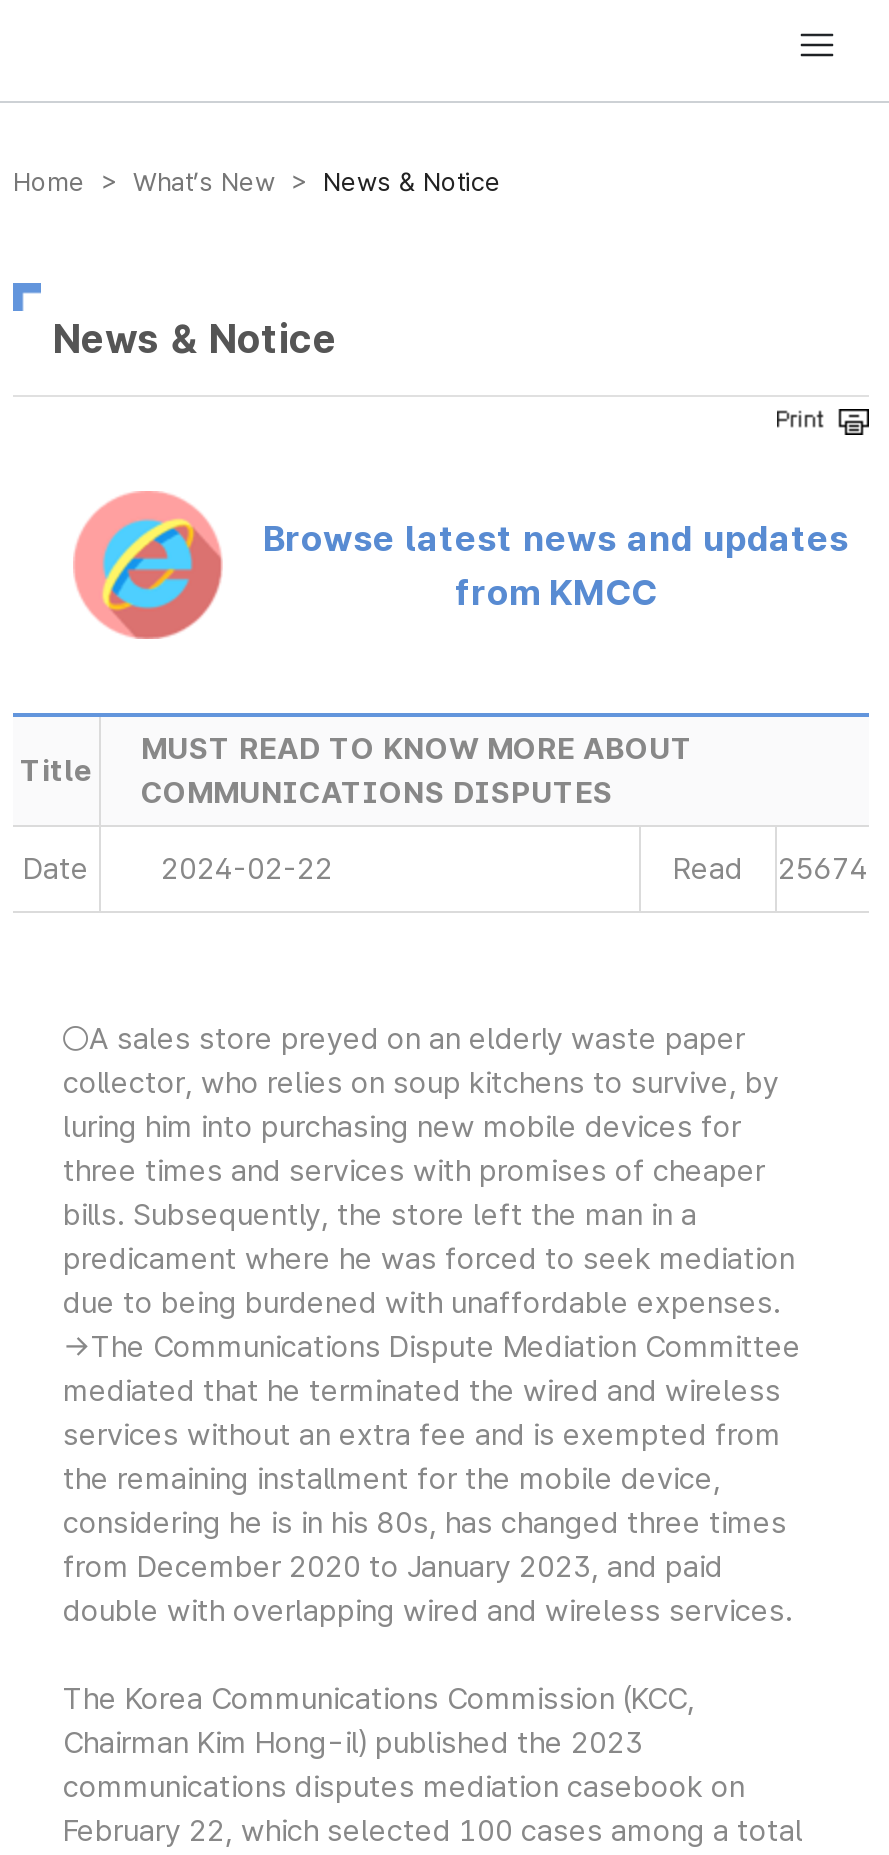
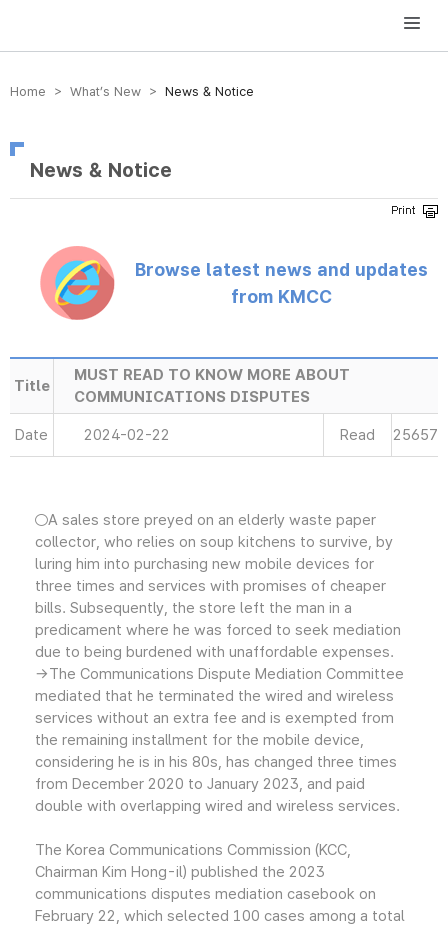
[673,851,868,887] Read 25674 -> [340,426,437,444] Read 25657

